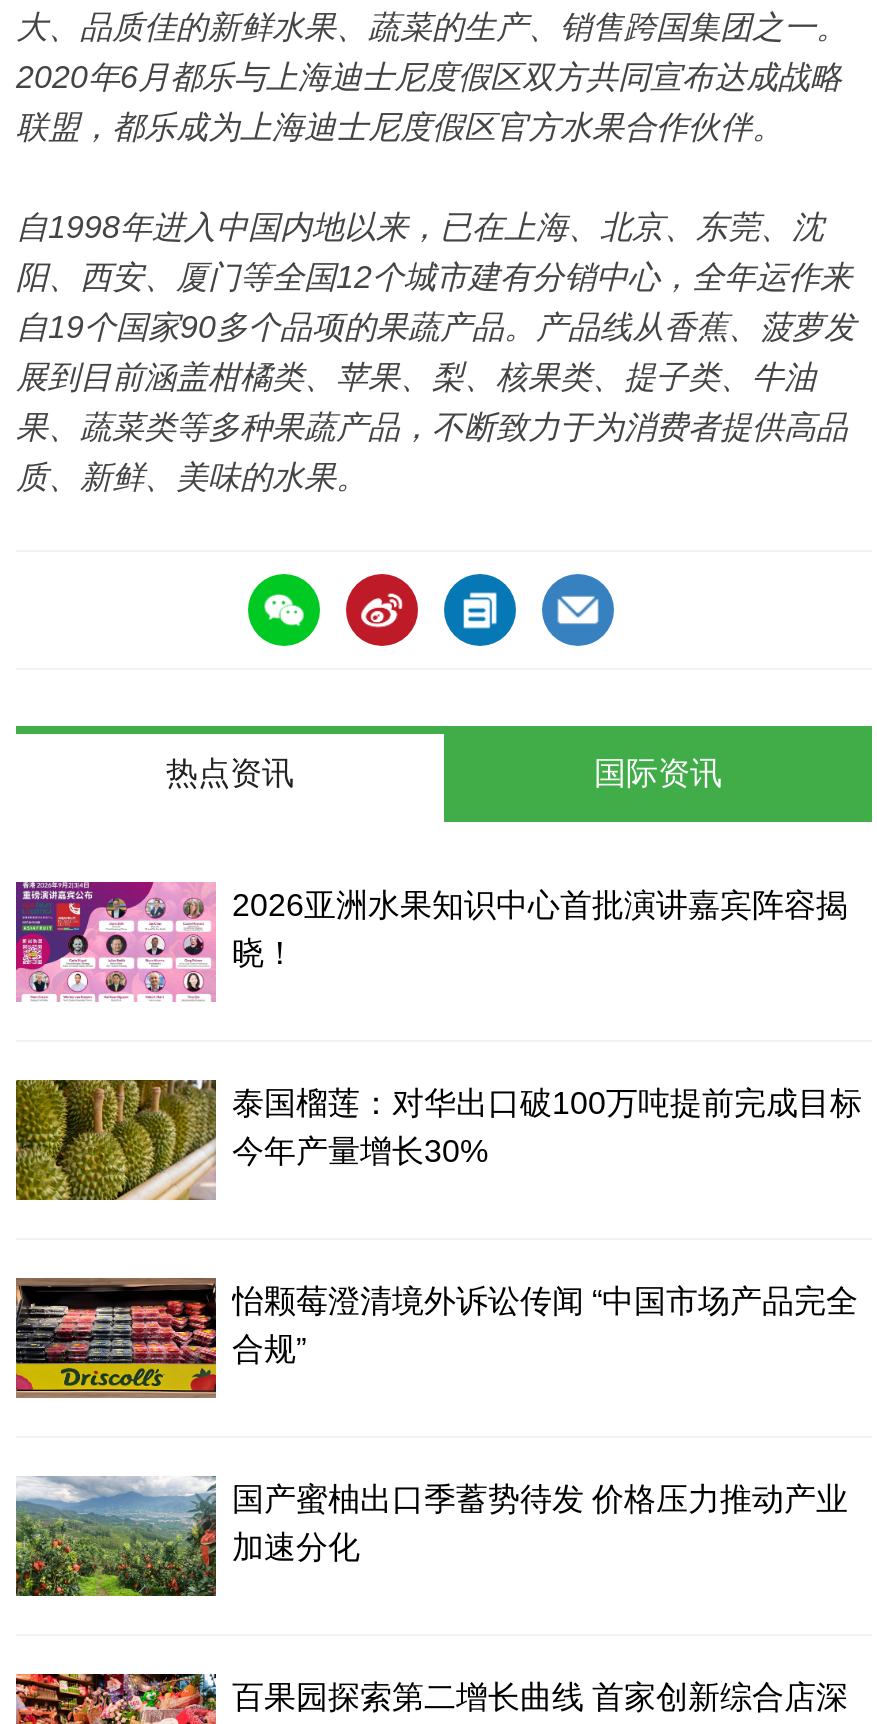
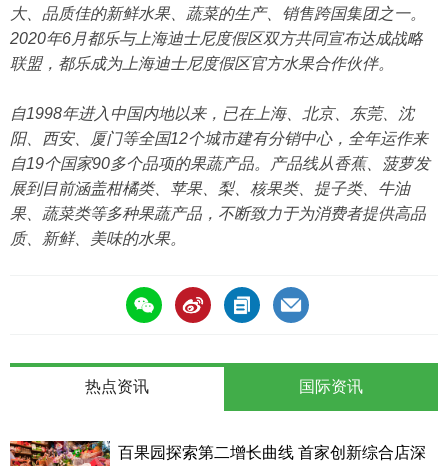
[14,880,848,1002] [image] | 2026亚洲水果知识中心首批演讲嘉宾阵容揭 | 晓！ -> none
[14,1078,862,1238] [image] | 泰国榴莲：对华出口破100万吨提前完成目标 | 今年产量增长30% -> none
[14,1276,858,1400] [image] | 怡颗莓澄清境外诉讼传闻 “中国市场产品完全 | 合规” -> none
[14,1474,848,1598] [image] | 国产蜜柚出口季蓄势待发 价格压力推动产业 | 加速分化 -> none

